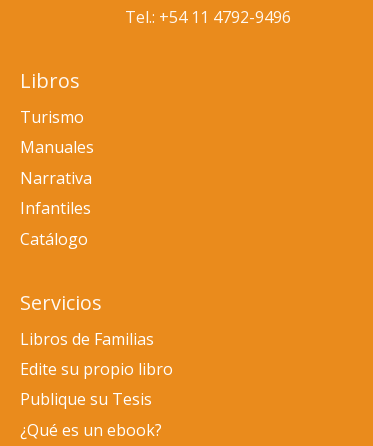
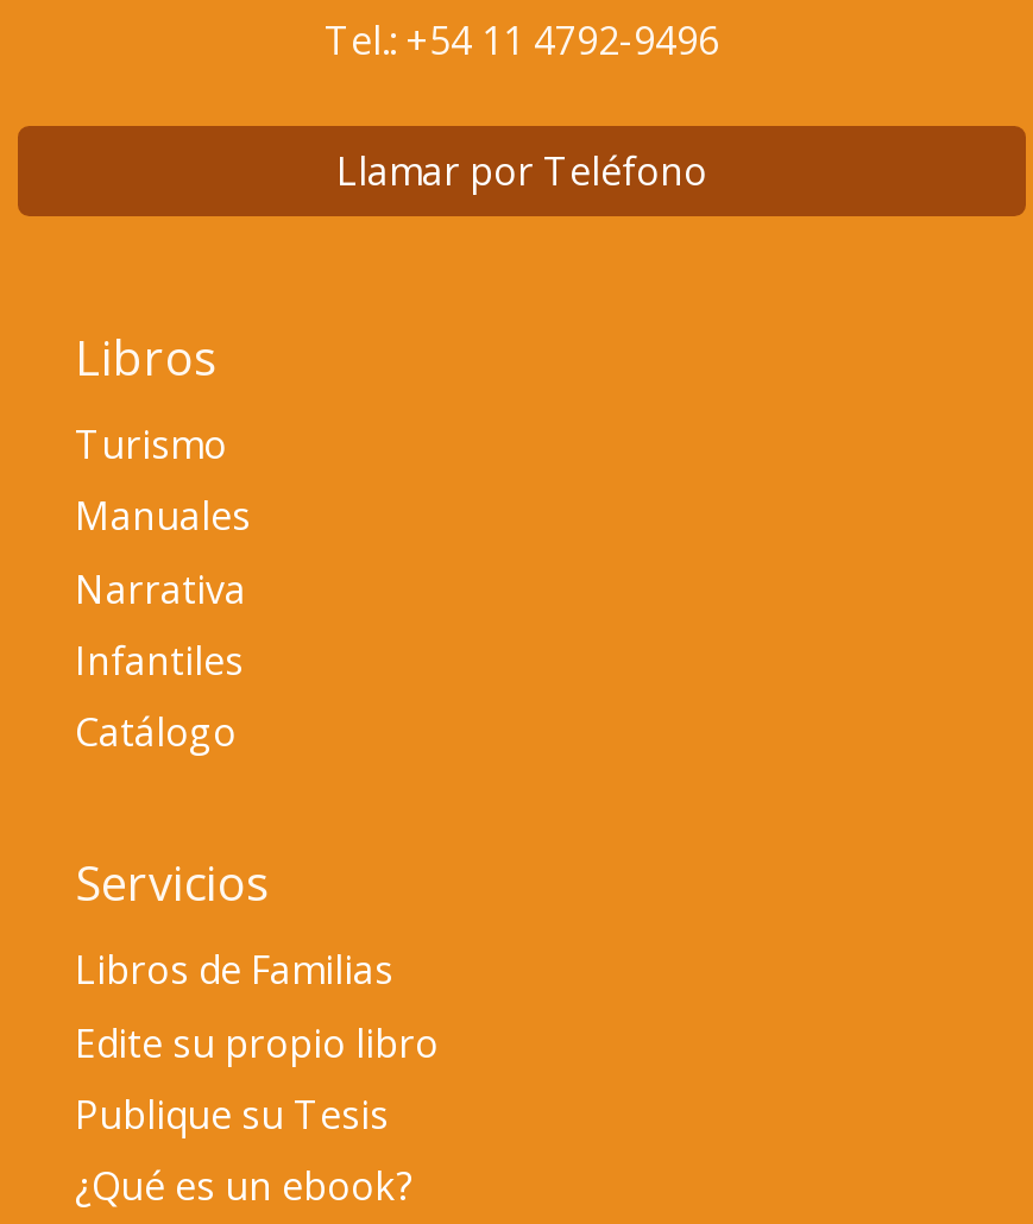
none -> [336,144,707,196] Llamar por Teléfono

